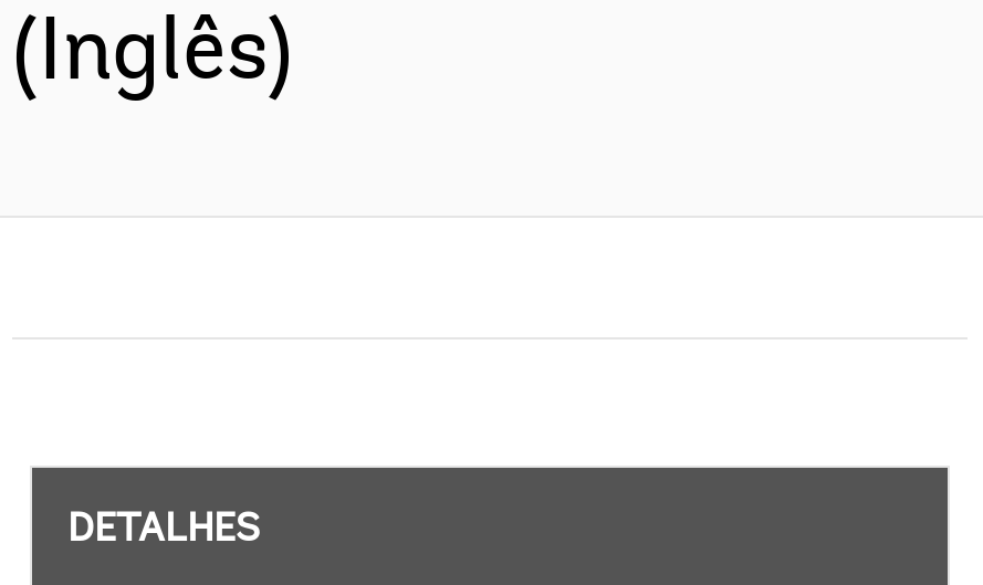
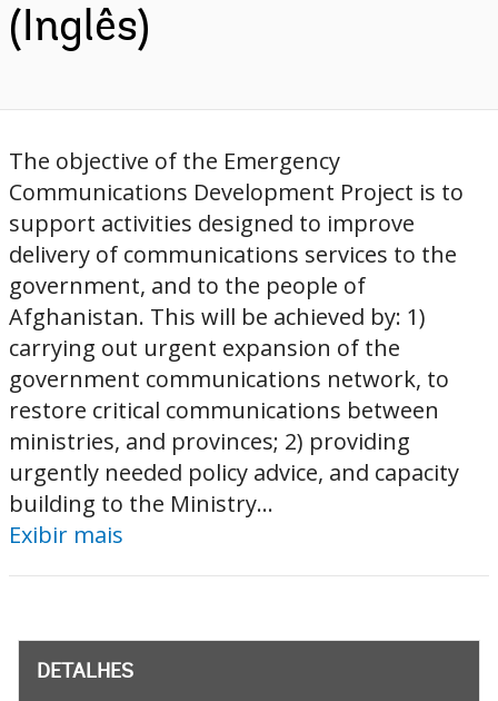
none -> [9,146,464,550] The objective of the Emergency | Communications Development Project is to | support activities designed to improve | delivery of communications services to the | government, and to the people of | Afghanistan. This will be achieved by: 1) | carrying out urgent expansion of the | government communications network, to | restore critical communications between | ministries, and provinces; 2) providing | urgently needed policy advice, and capacity | building to the Ministry... | Exibir mais

